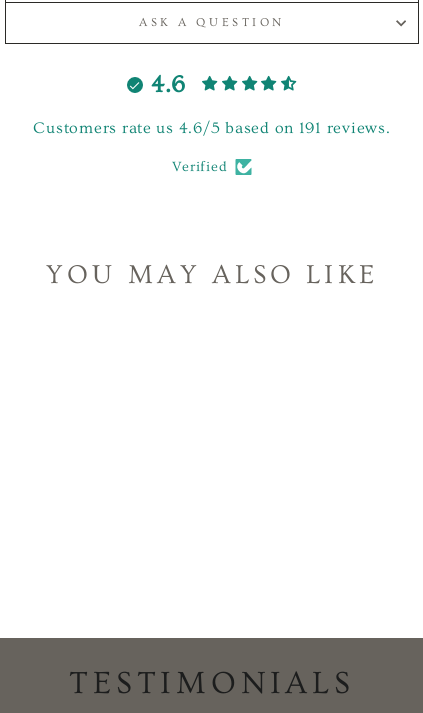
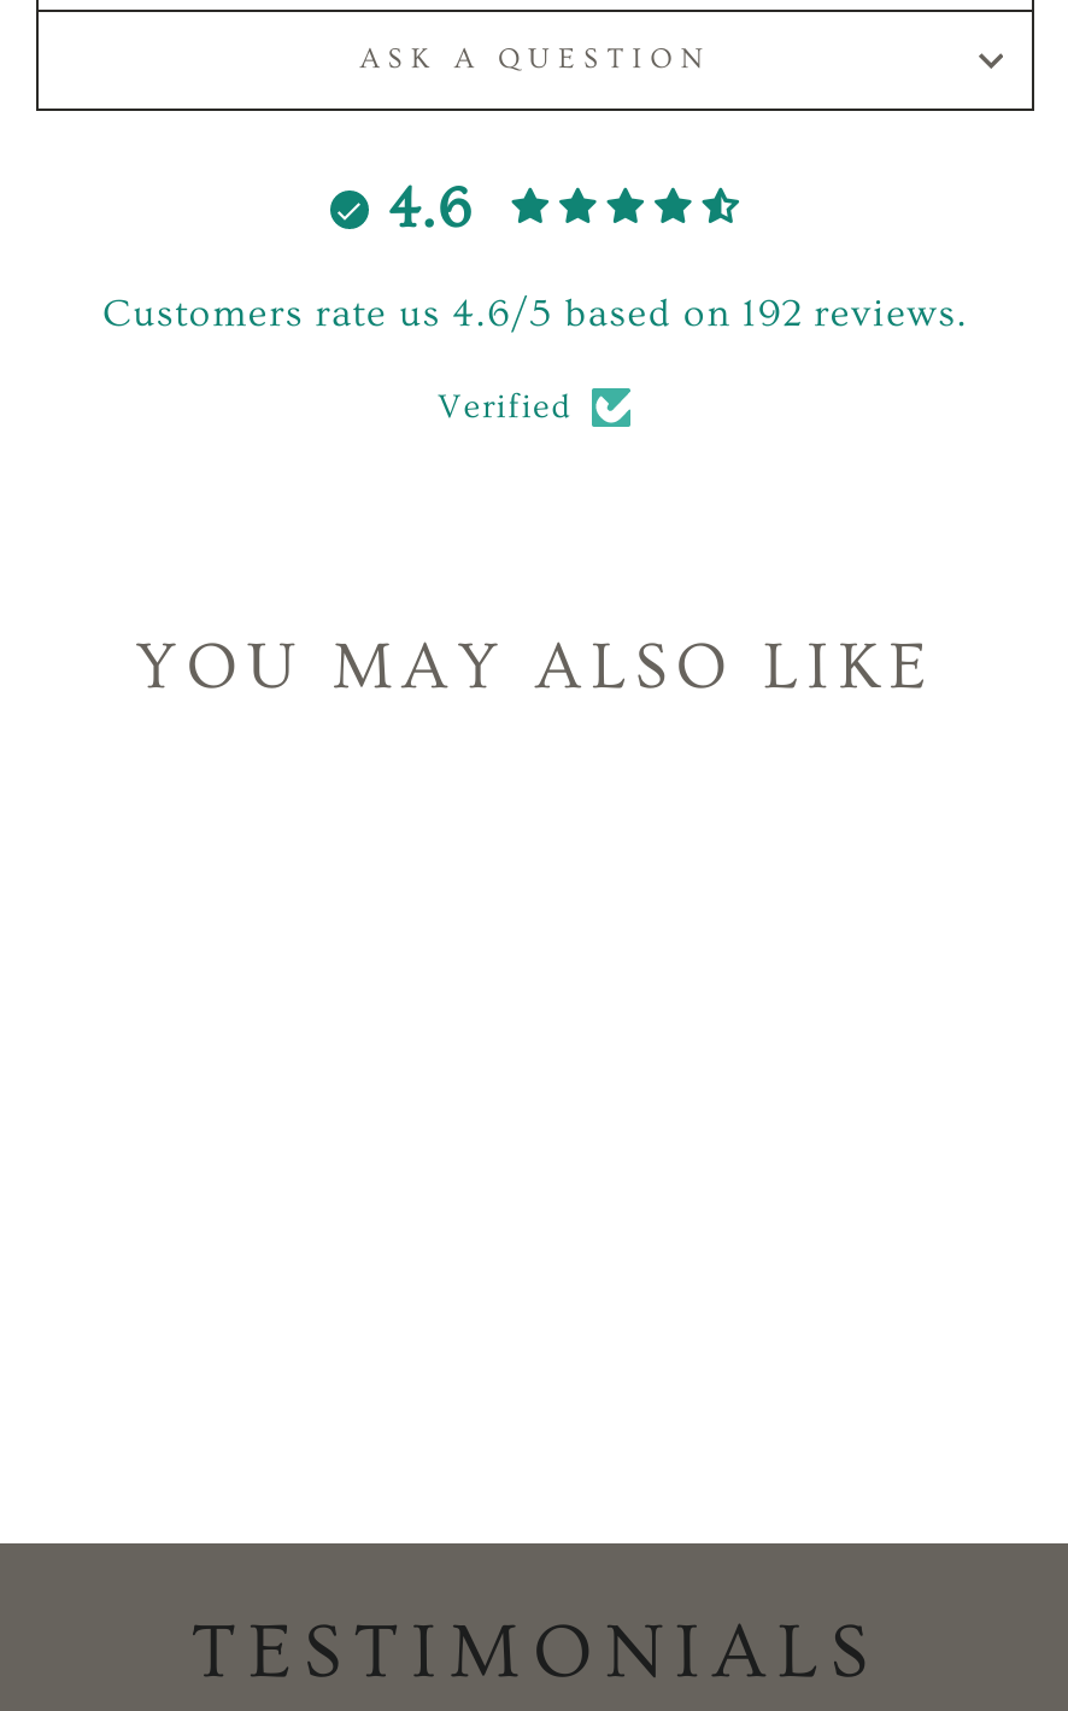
[33,119,391,137] Customers rate us 4.6/5 based on 191 reviews. -> [102,291,968,334] Customers rate us 4.6/5 based on 192 reviews.

